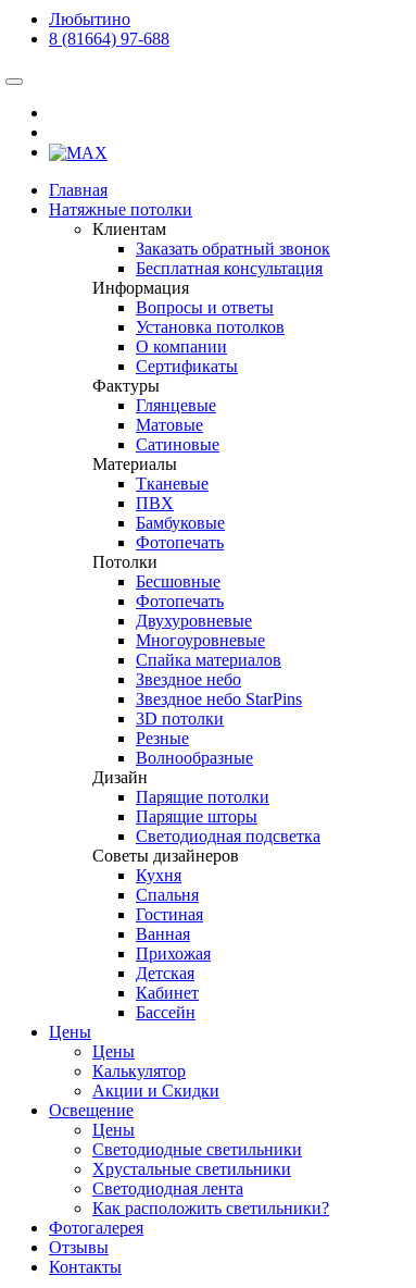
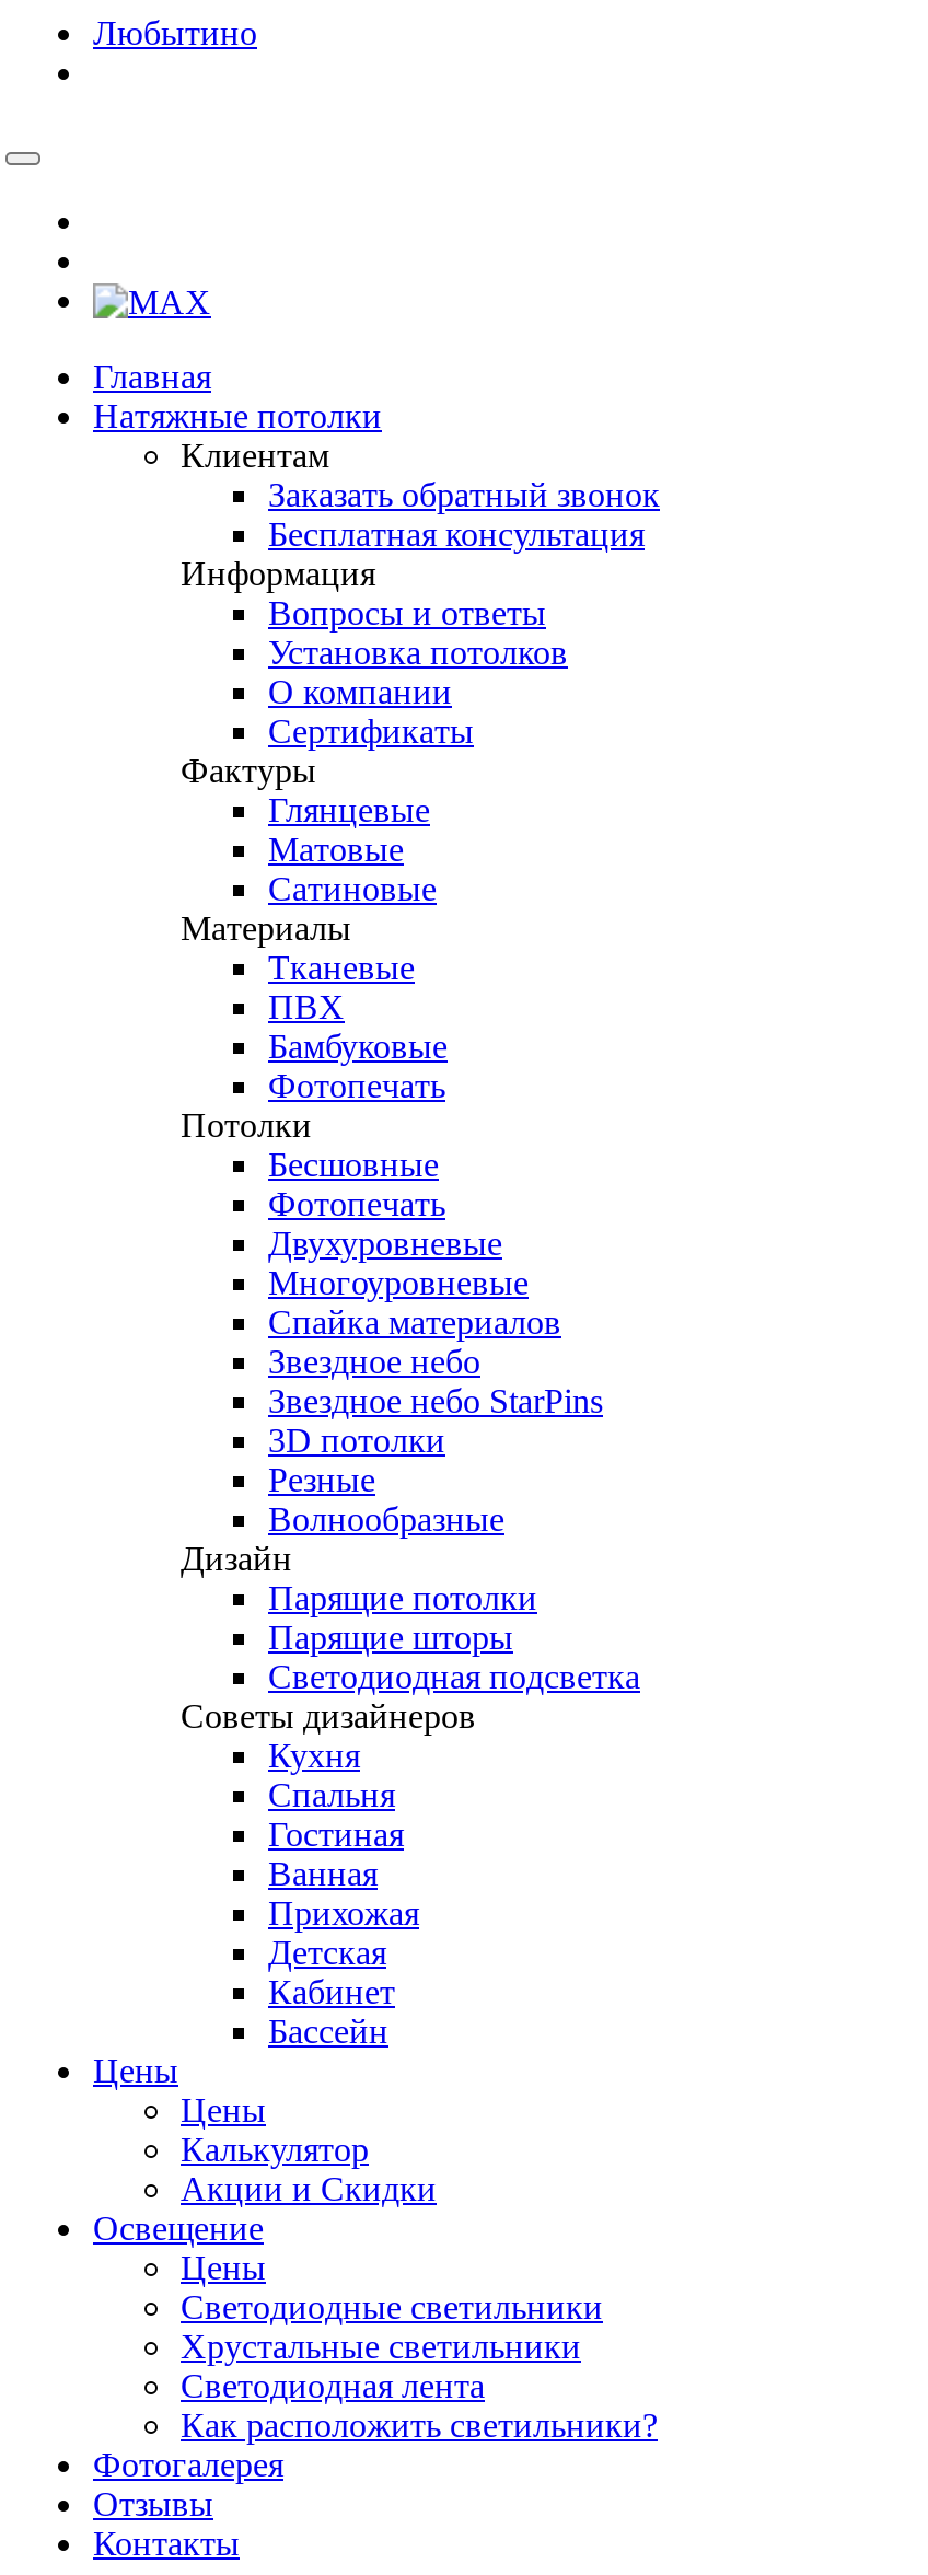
[49,29,169,48] 8 (81664) 97-688 -> none

